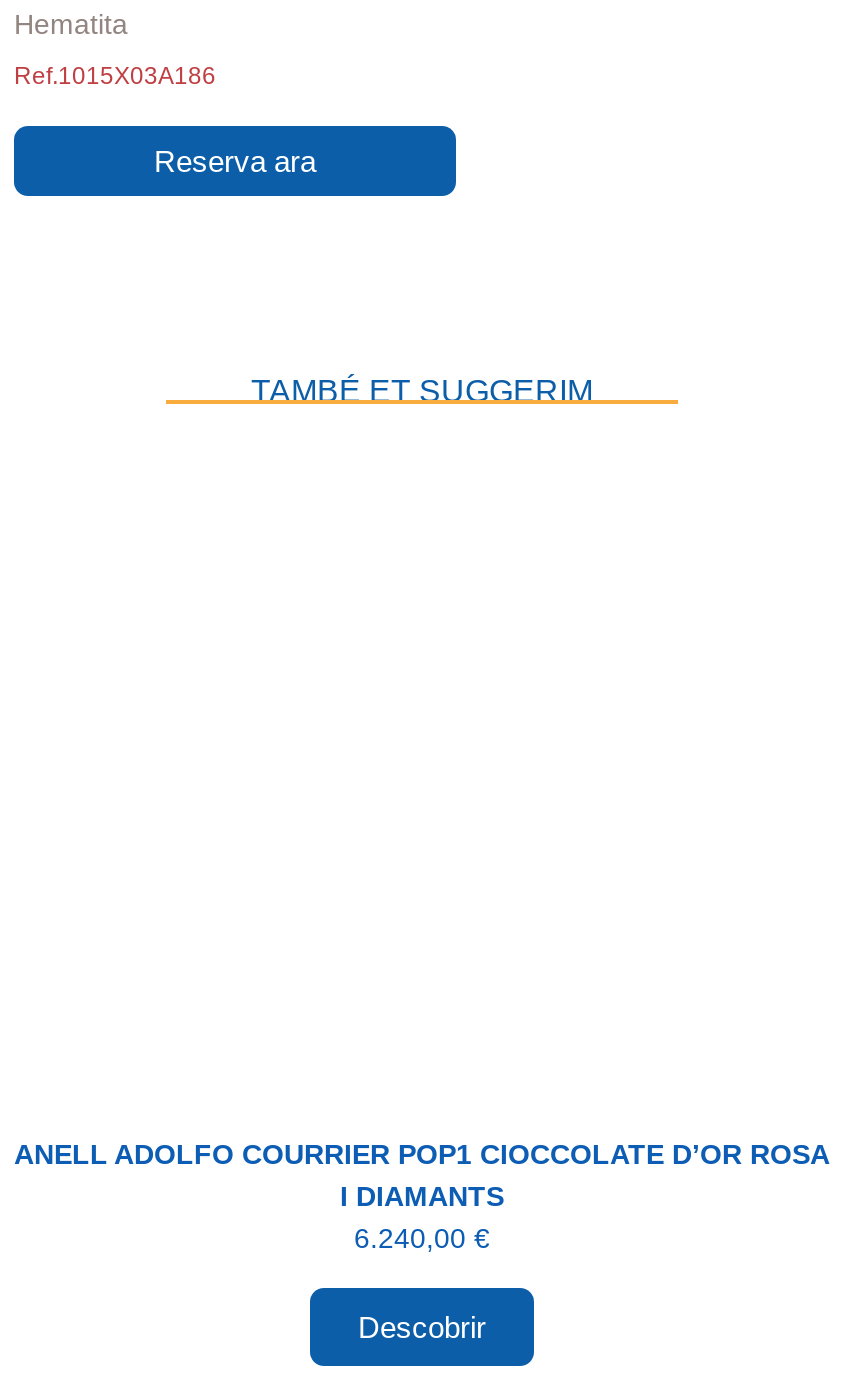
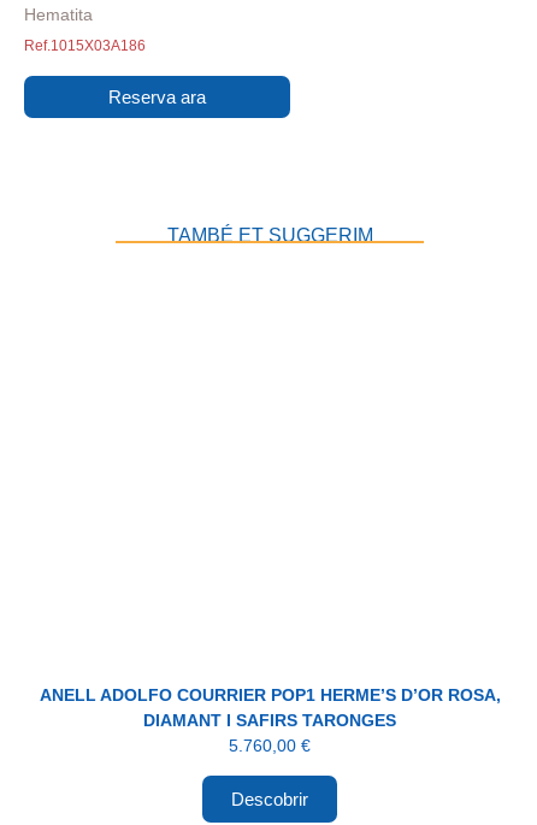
[14,1138,830,1254] ANELL ADOLFO COURRIER POP1 CIOCCOLATE D’OR ROSA | I DIAMANTS | 6.240,00 € -> [39,685,500,755] ANELL ADOLFO COURRIER POP1 HERME’S D’OR ROSA, | DIAMANT I SAFIRS TARONGES | 5.760,00 €

